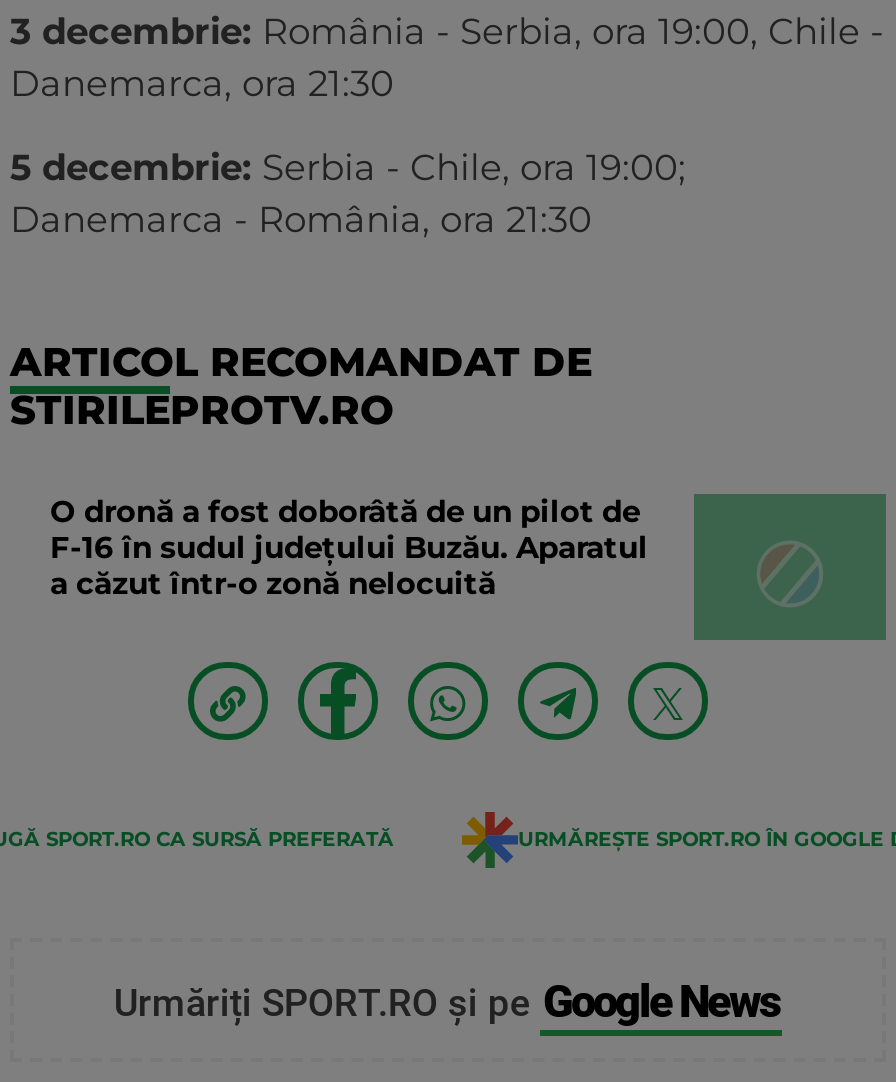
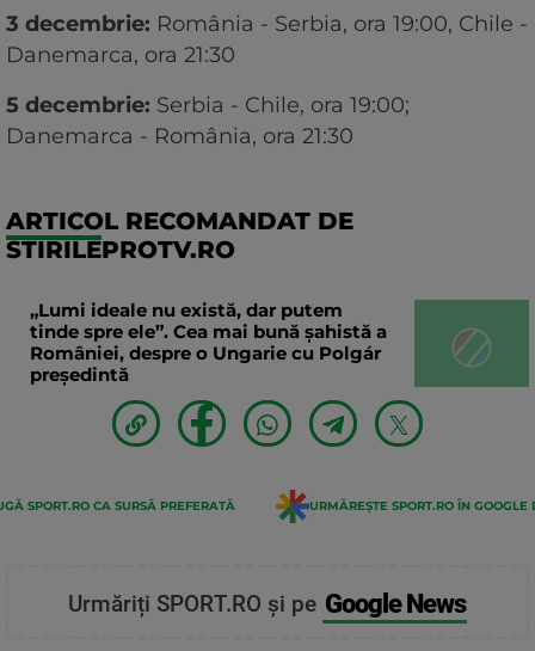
[50,492,648,602] O dronă a fost doborâtă de un pilot de | F-16 în sudul județului Buzău. Aparatul | a căzut într-o zonă nelocuită -> [30,298,387,386] „Lumi ideale nu există, dar putem | tinde spre ele”. Cea mai bună șahistă a | României, despre o Ungarie cu Polgár | președintă

